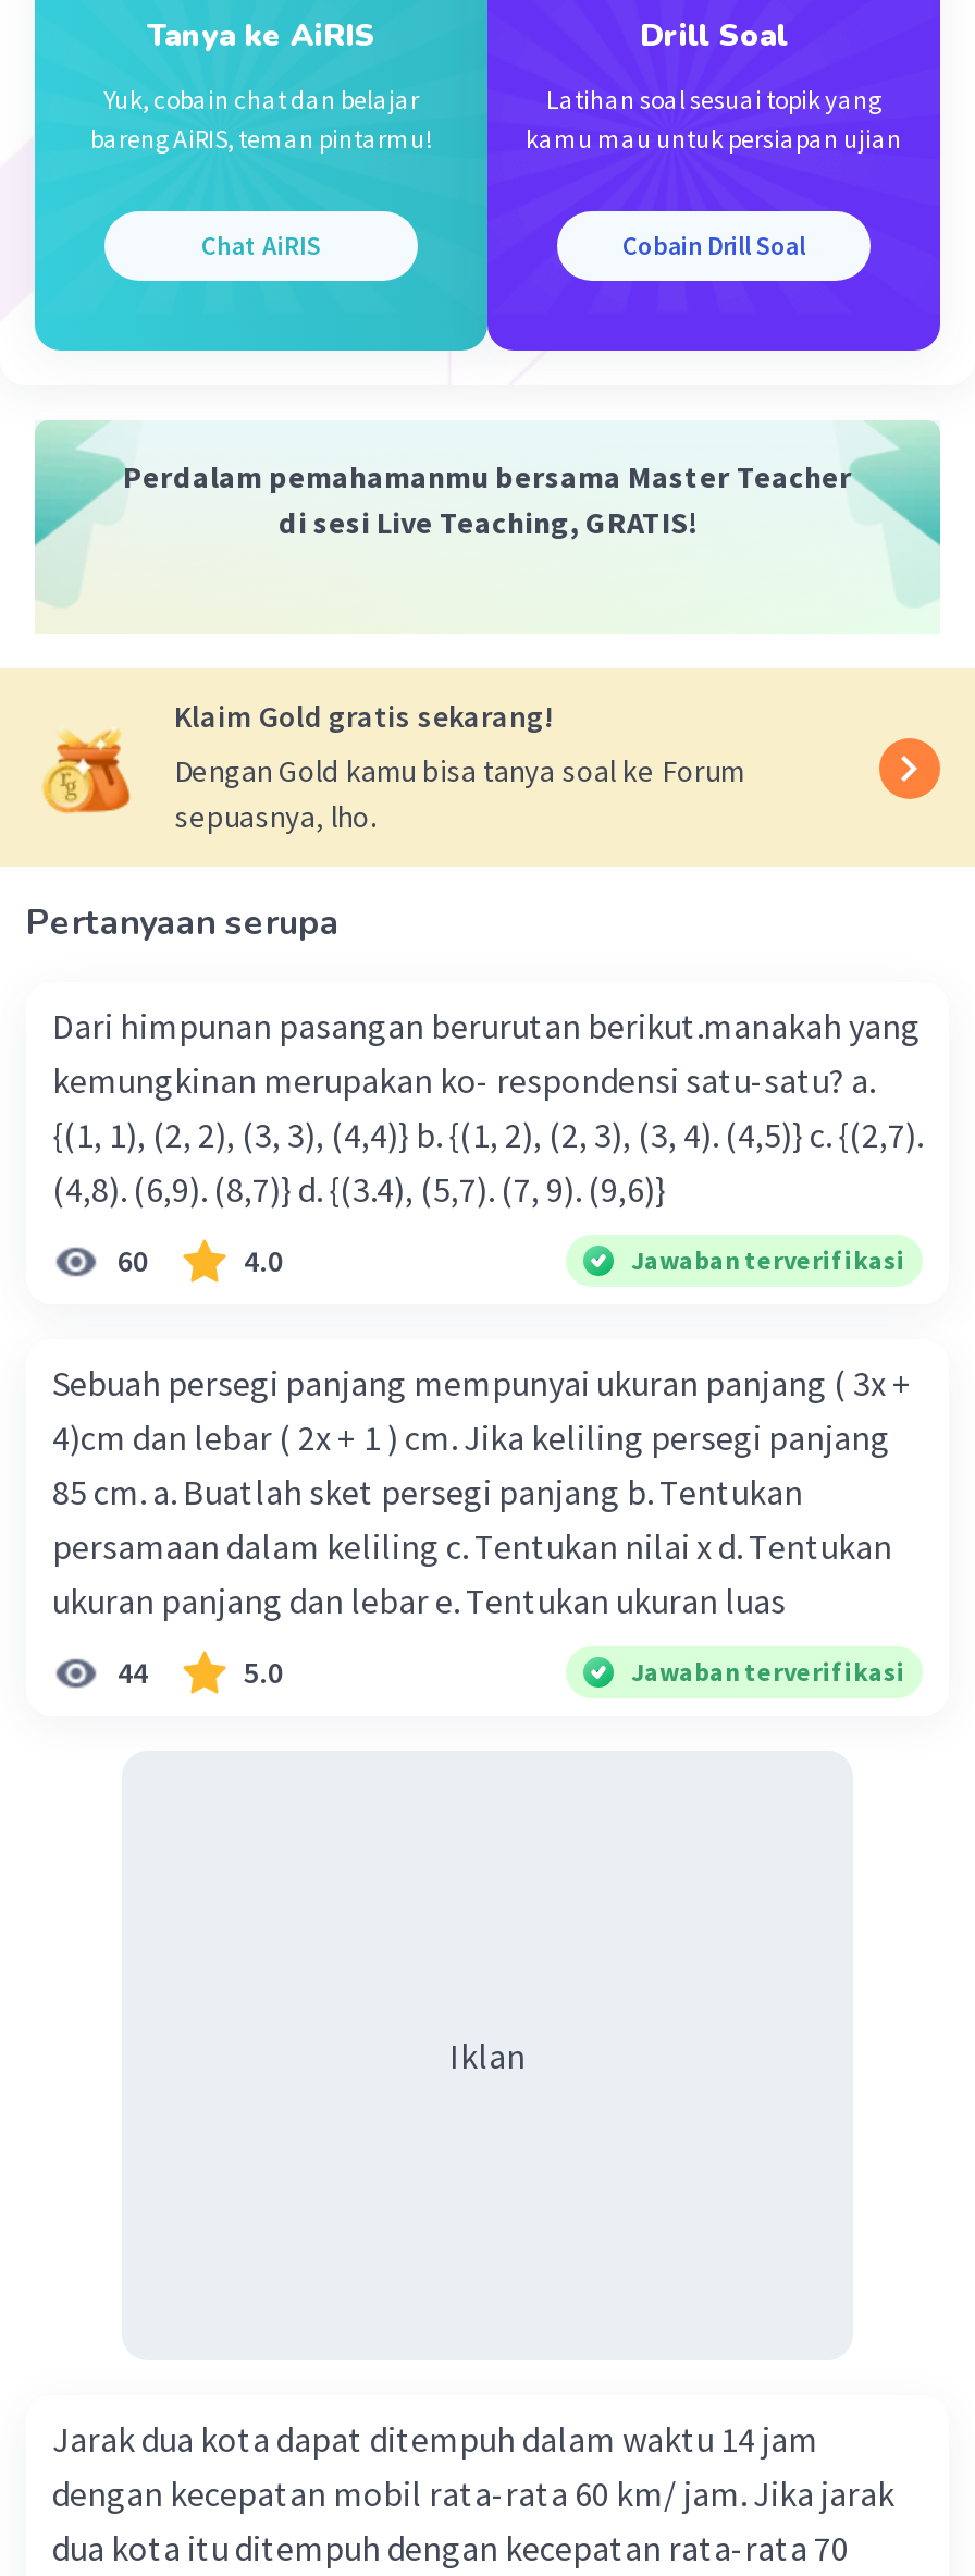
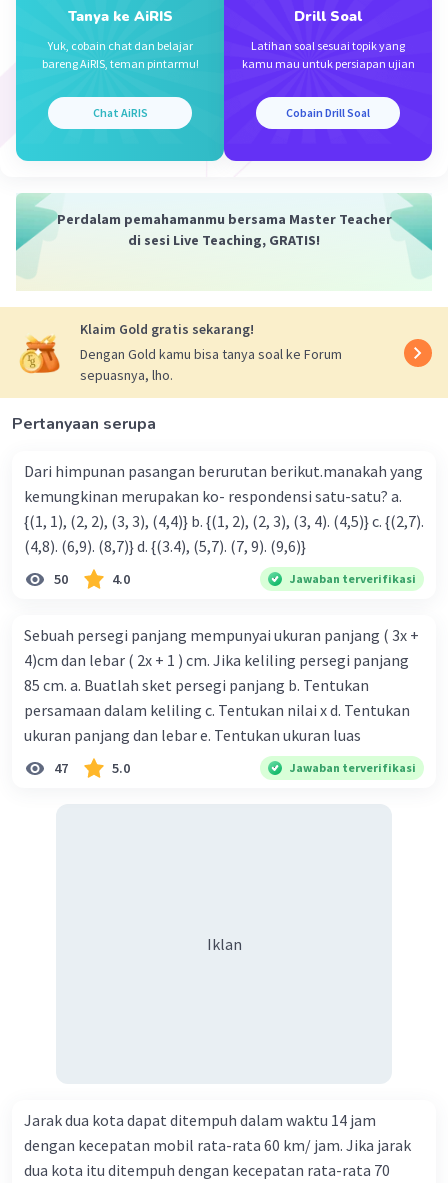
[118,1242,148,1281] 60 -> [54,570,68,588] 50
[118,1653,148,1692] 44 -> [54,759,68,777] 47

